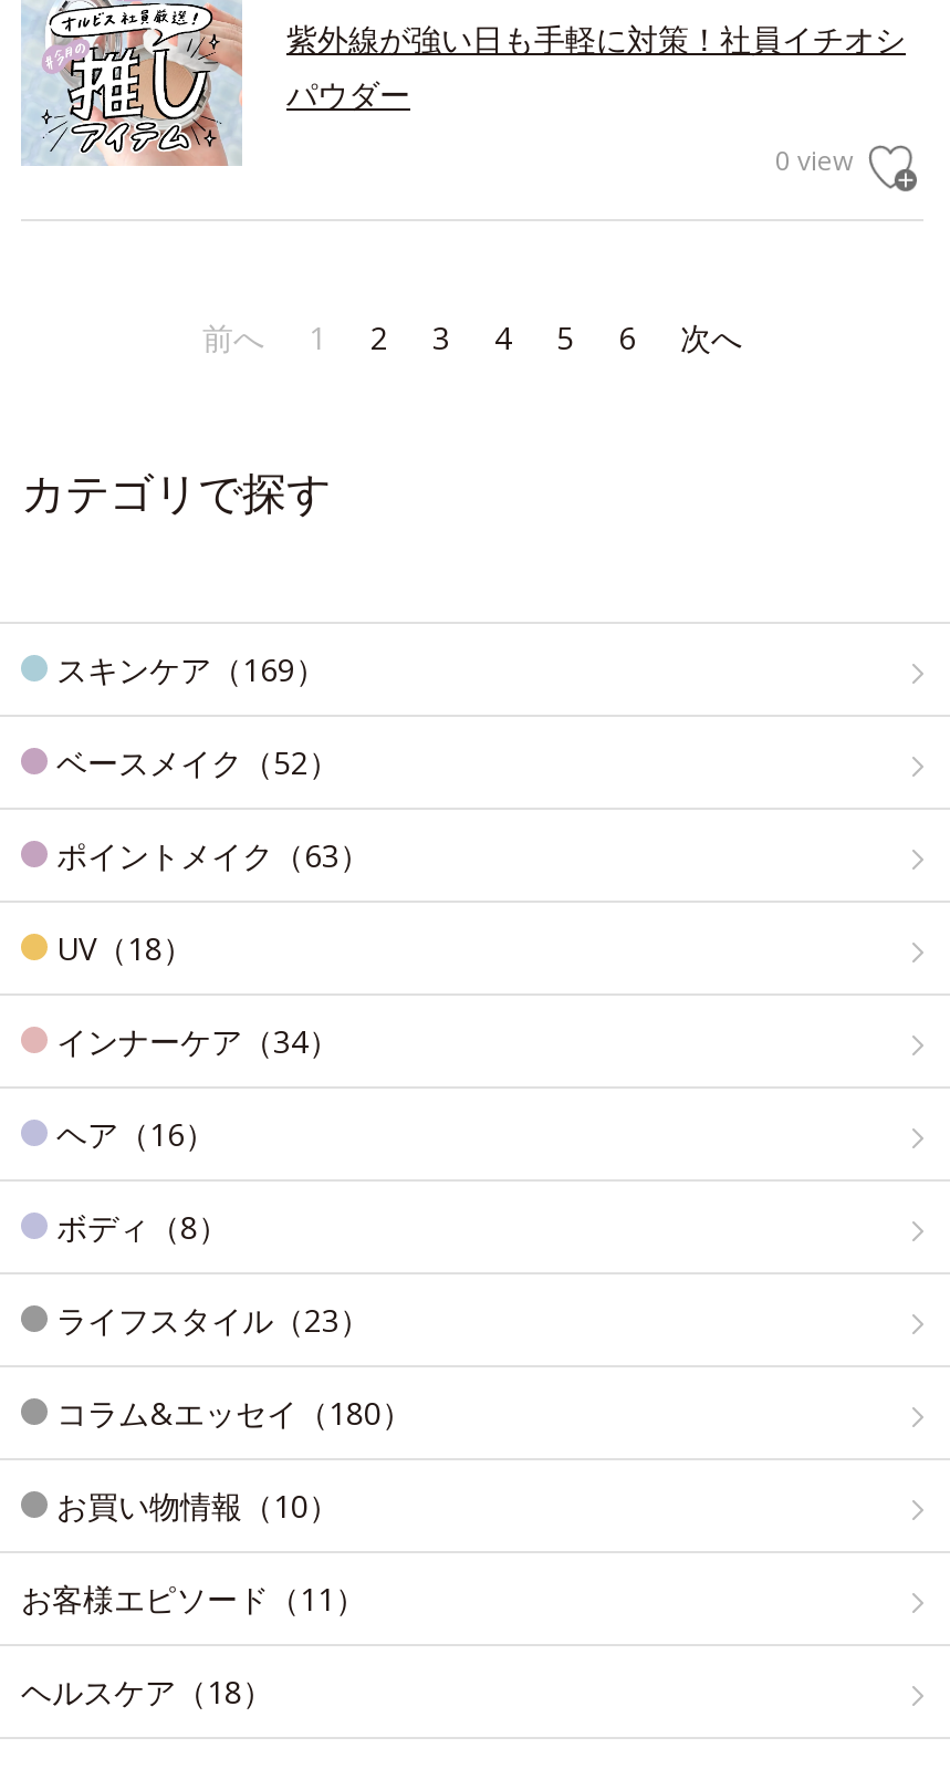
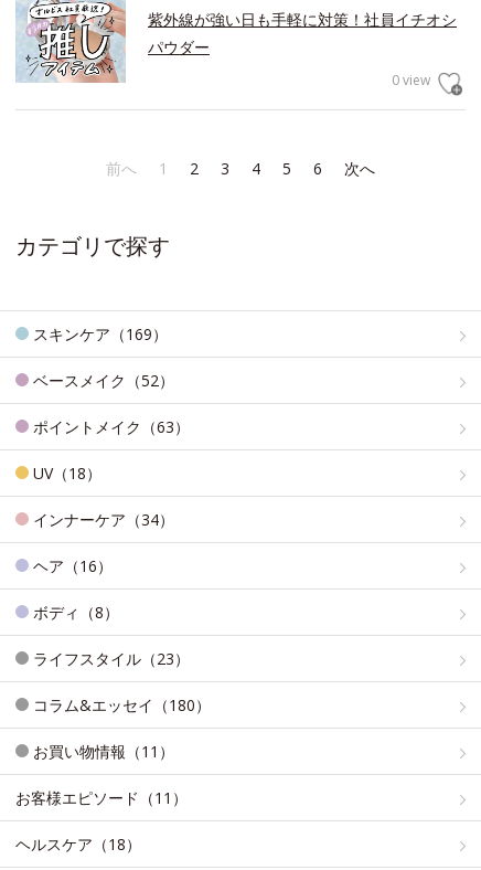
[56,1485,340,1527] お買い物情報（10） -> [33,741,174,762] お買い物情報（11）

